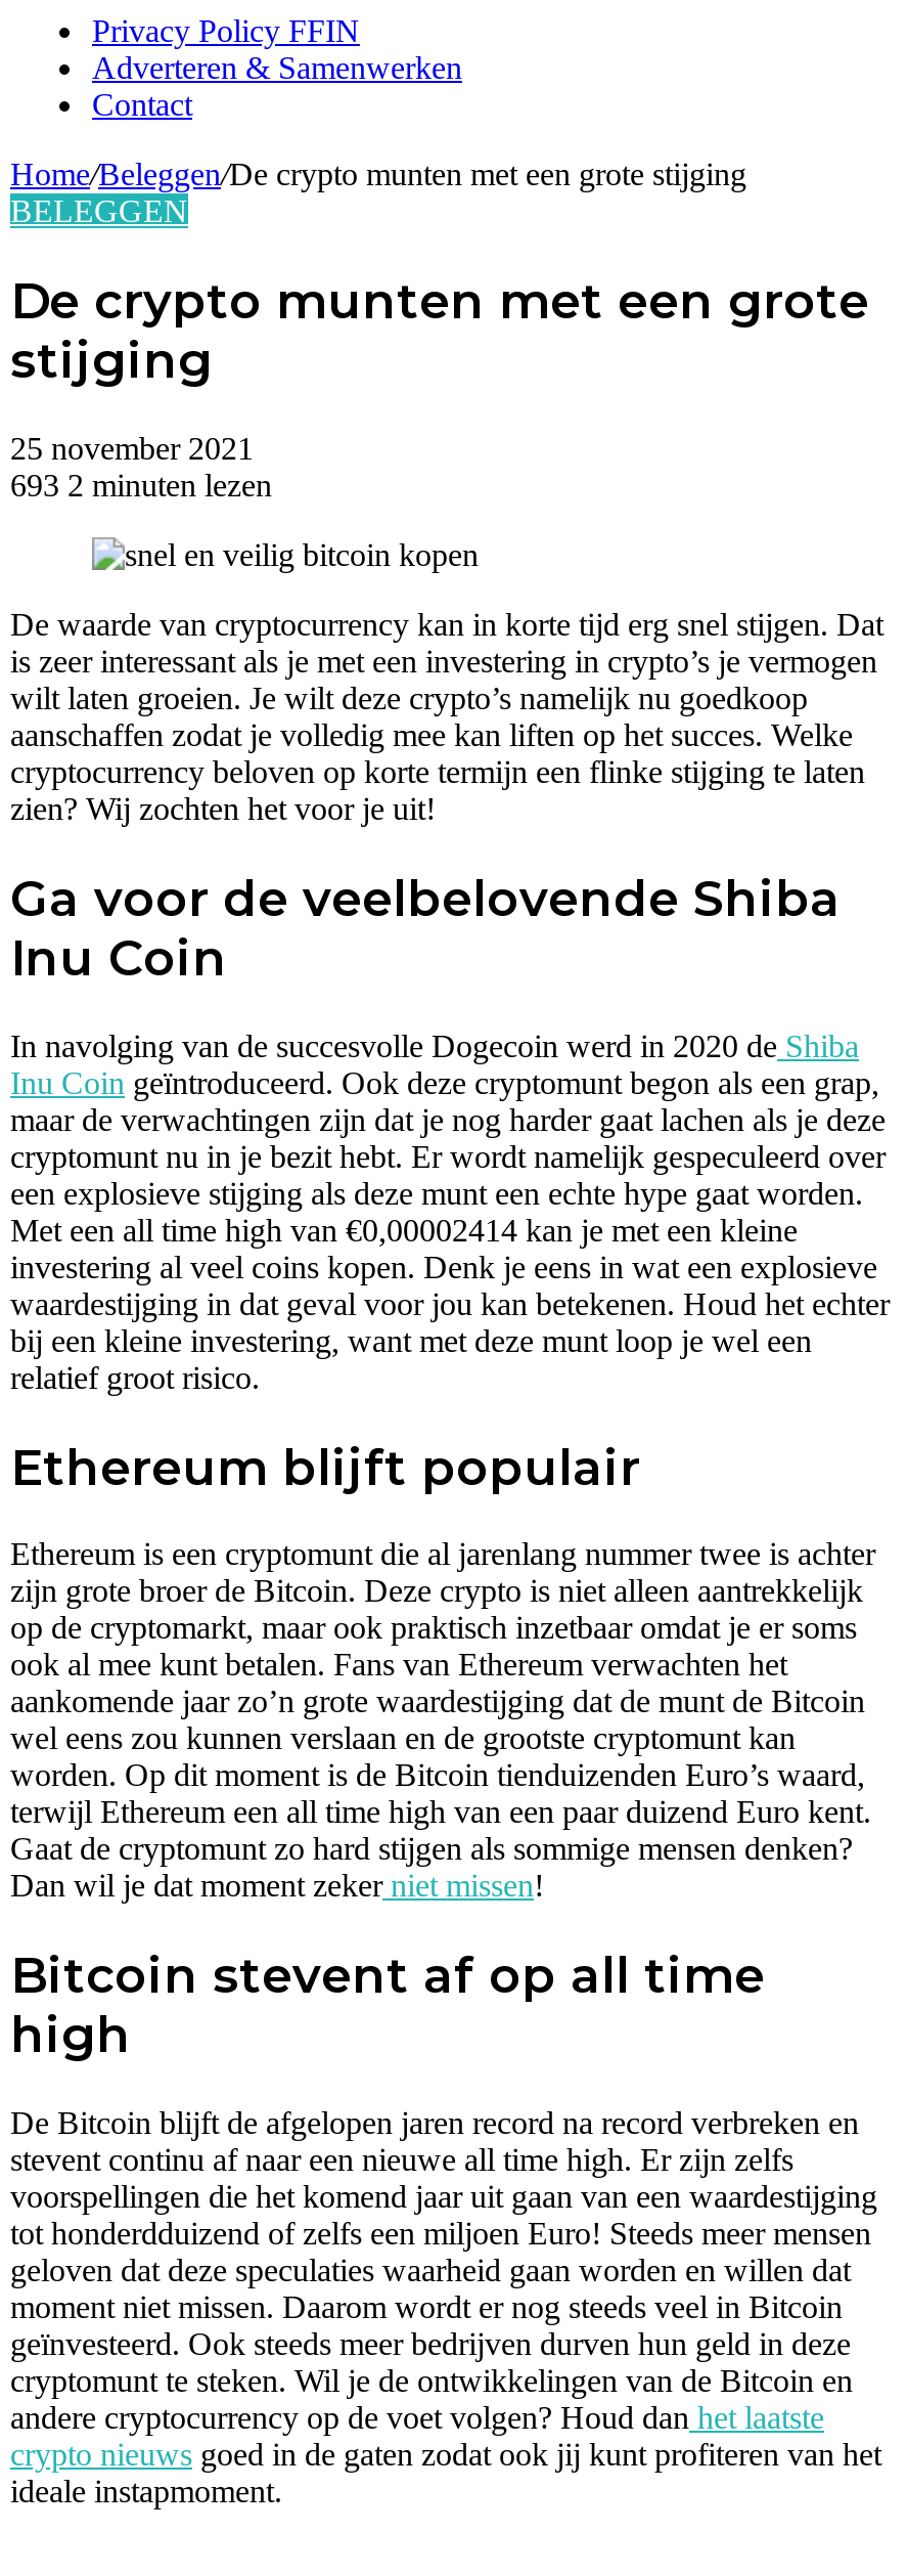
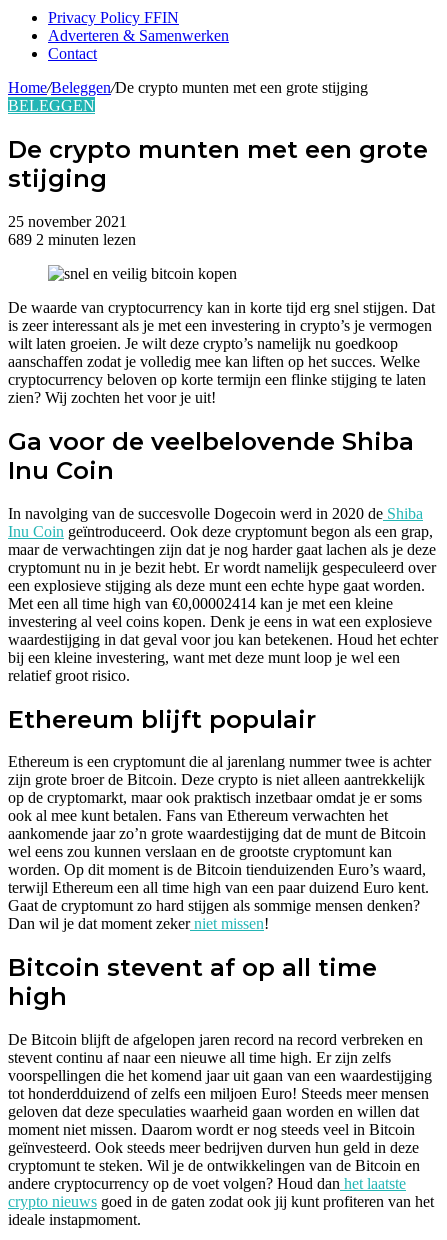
[10,467,272,502] 693 2 minuten lezen -> [8,231,136,248] 689 2 minuten lezen

